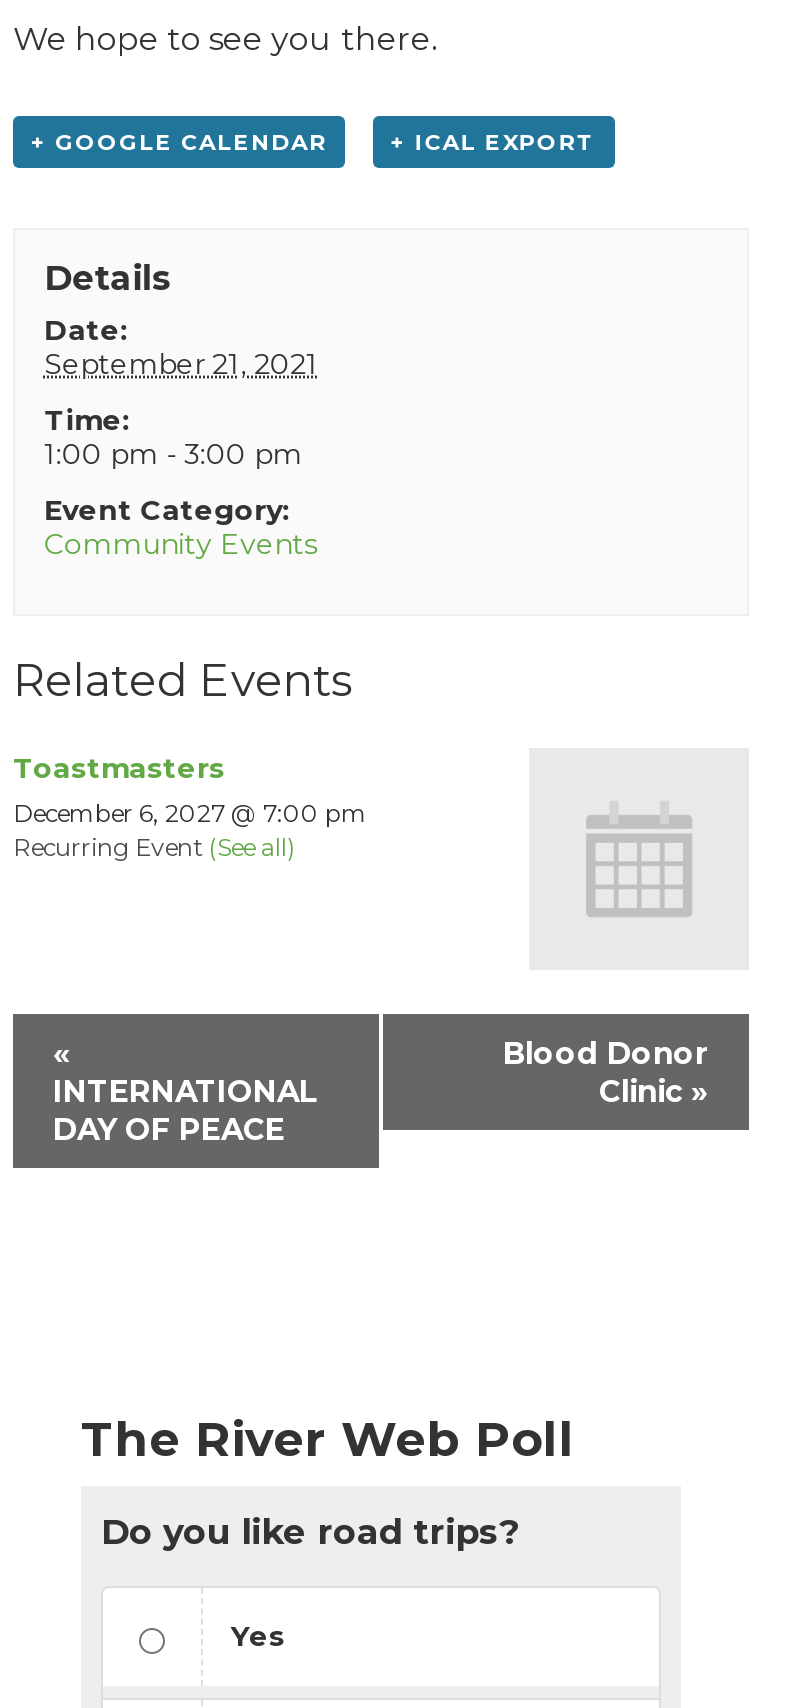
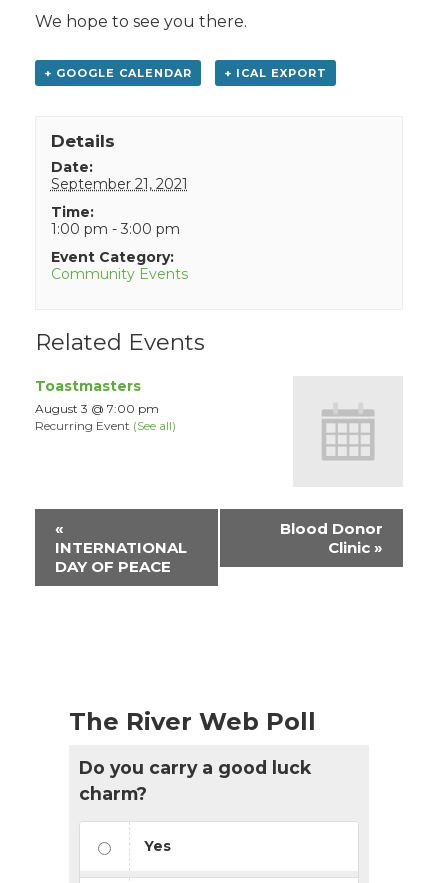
[13,799,367,829] December 6, 2027 @ 7:00 pm -> [35,401,159,416] August 3 @ 7:00 pm
[101,1510,519,1552] Do you like road trips? -> [79,757,311,804] Do you carry a good luck | charm?

